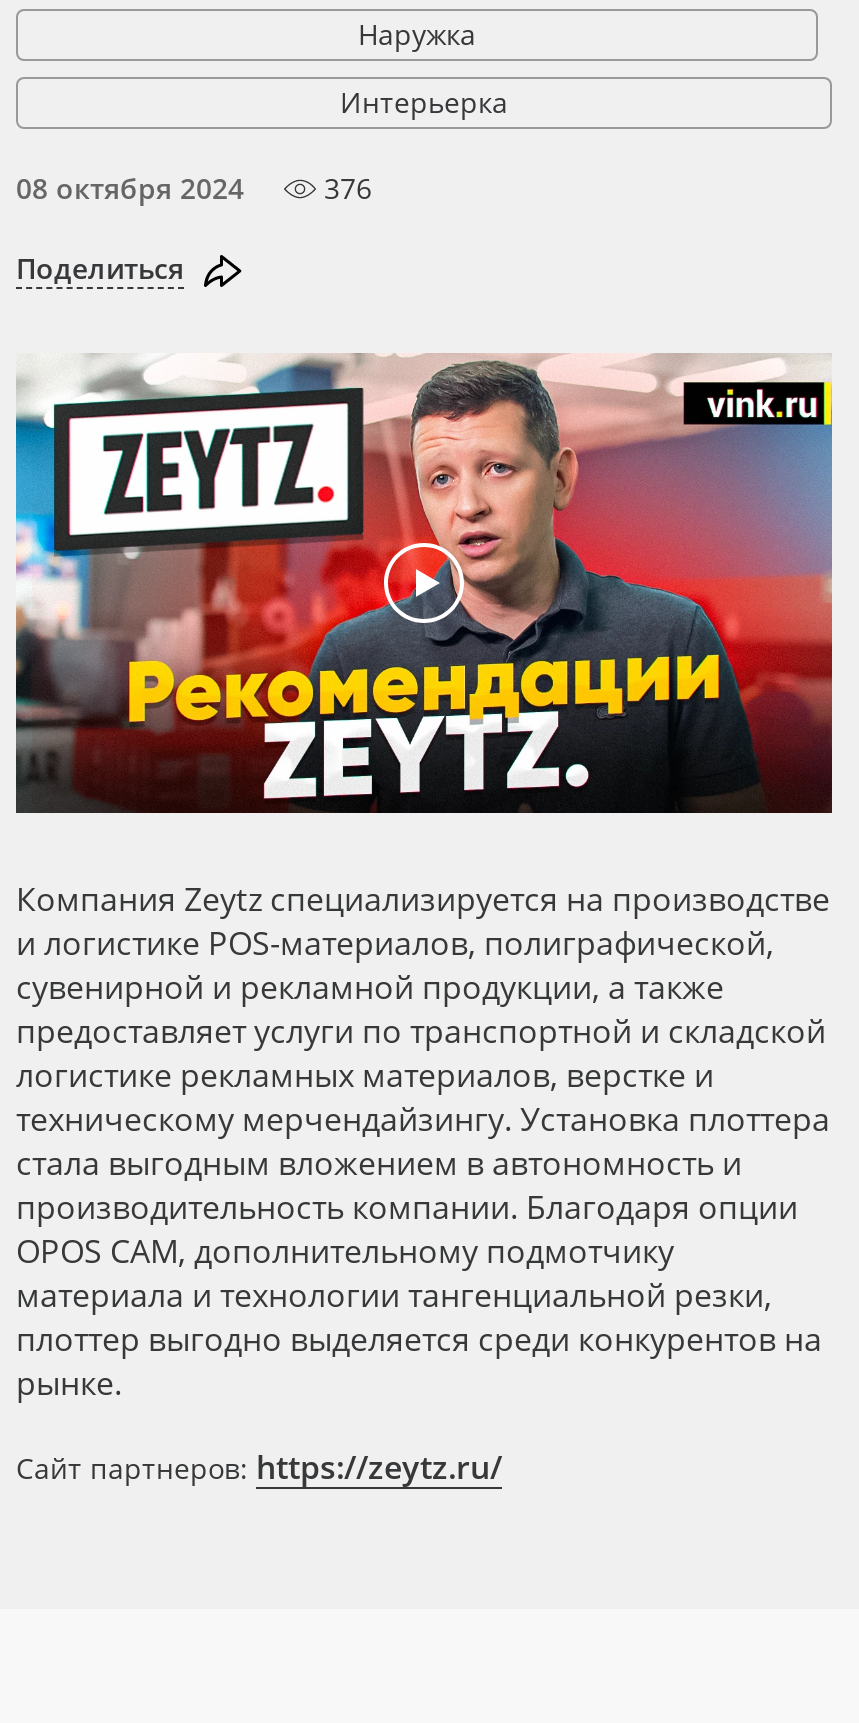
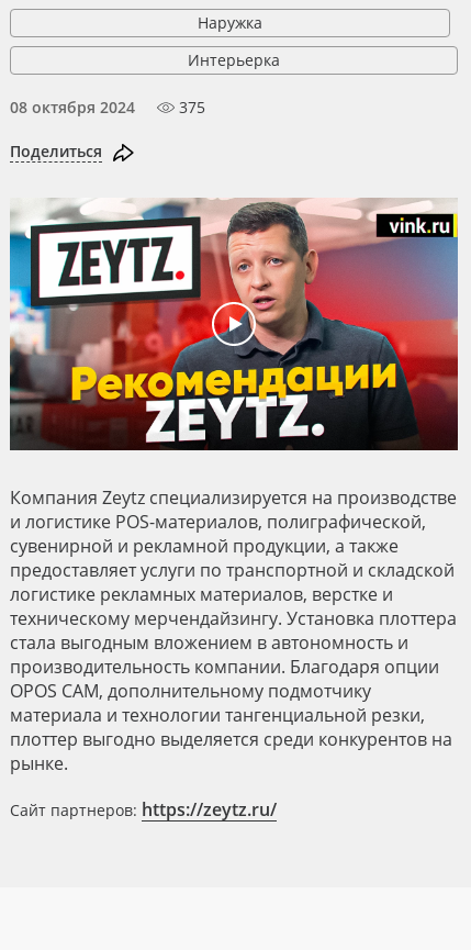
[324,169,372,207] 376 -> [179,97,205,118] 375

